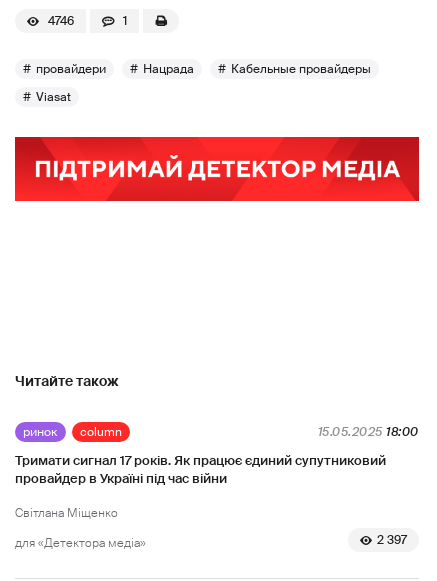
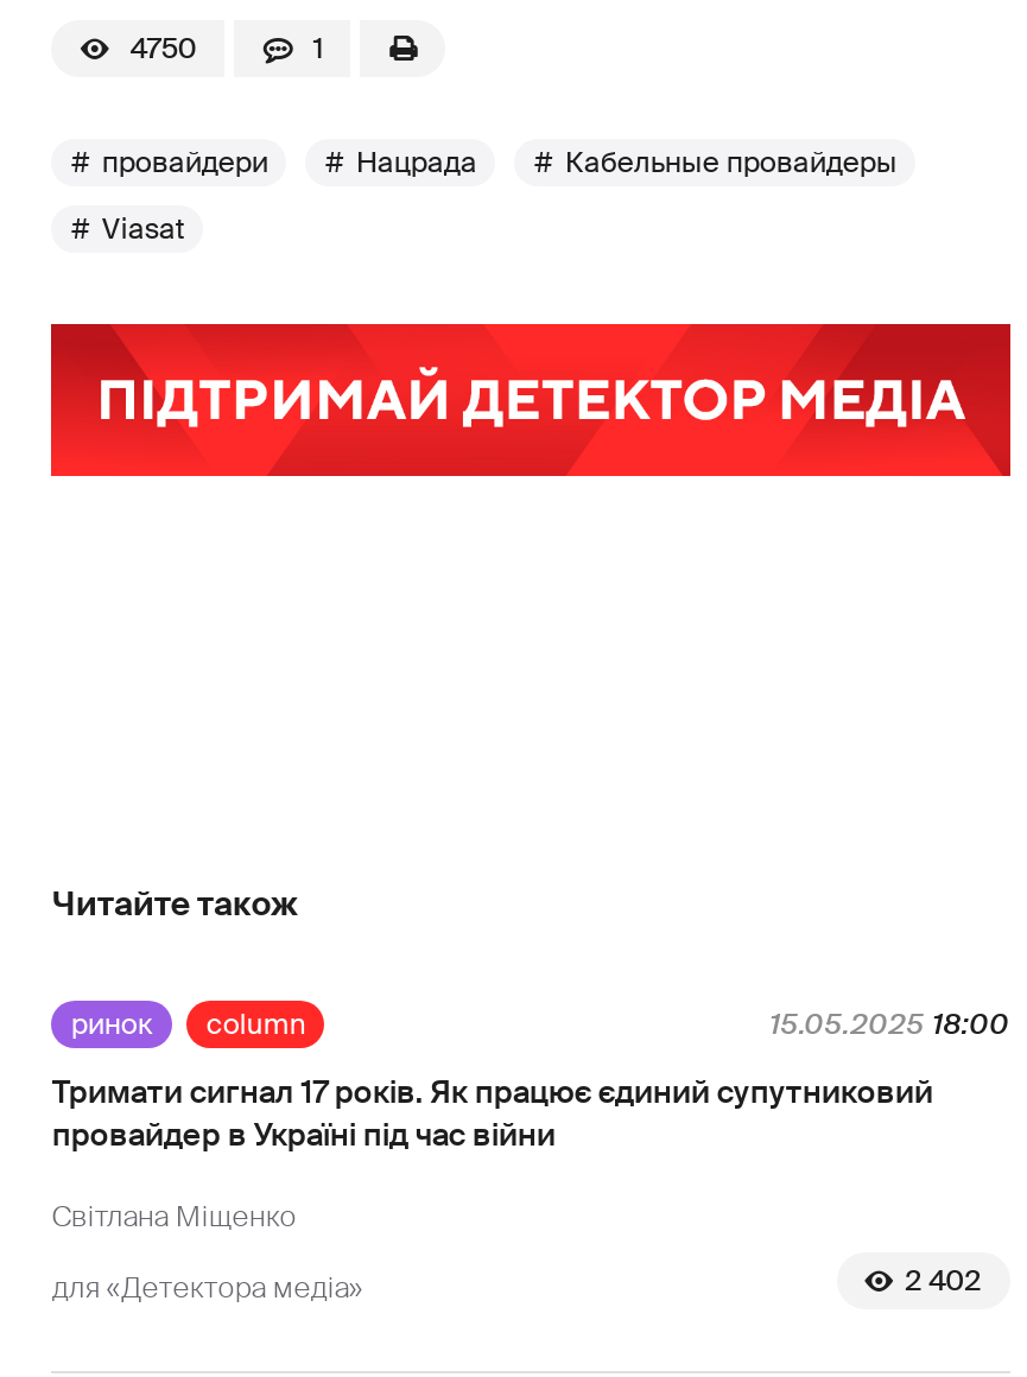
[48,13,74,29] 4746 -> [130,30,197,68] 4750
[377,532,407,548] 2 397 -> [905,1263,981,1301] 2 402

